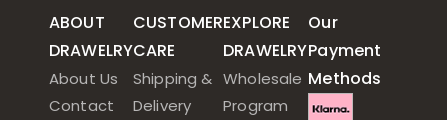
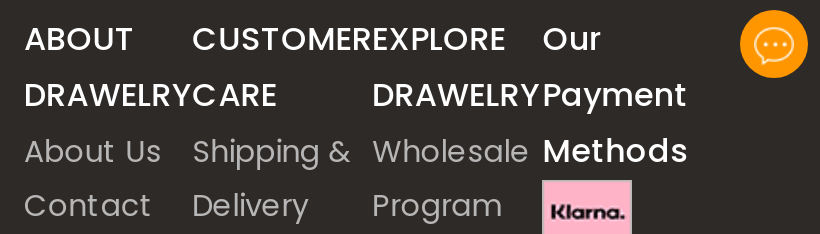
none -> [738,8,810,80] [image]

